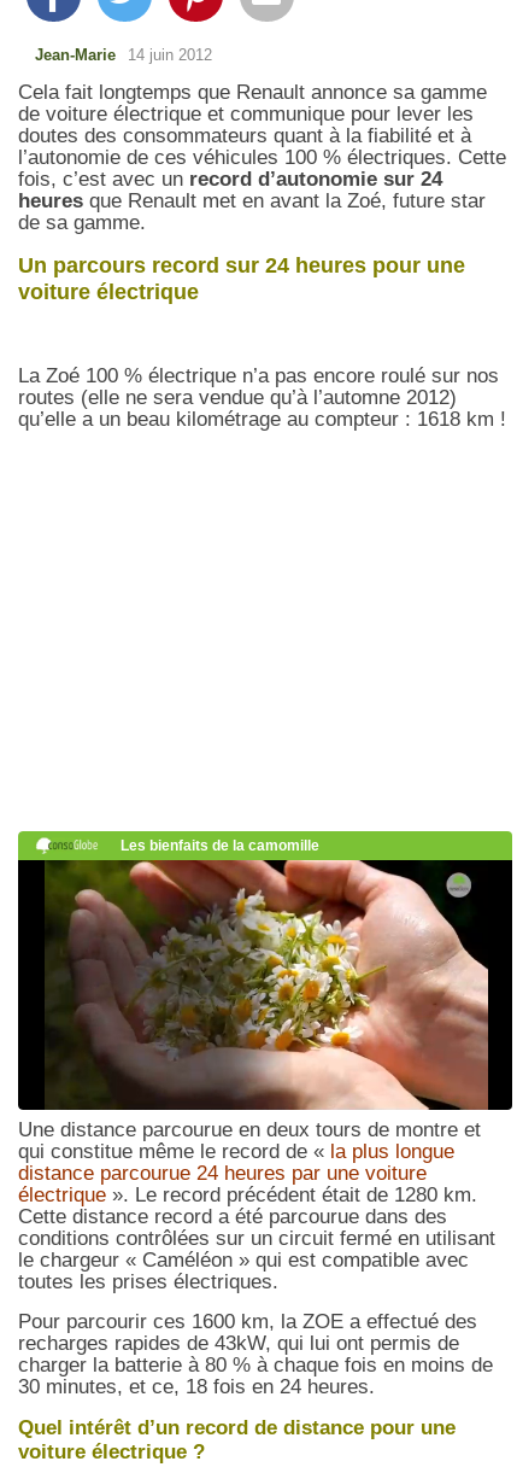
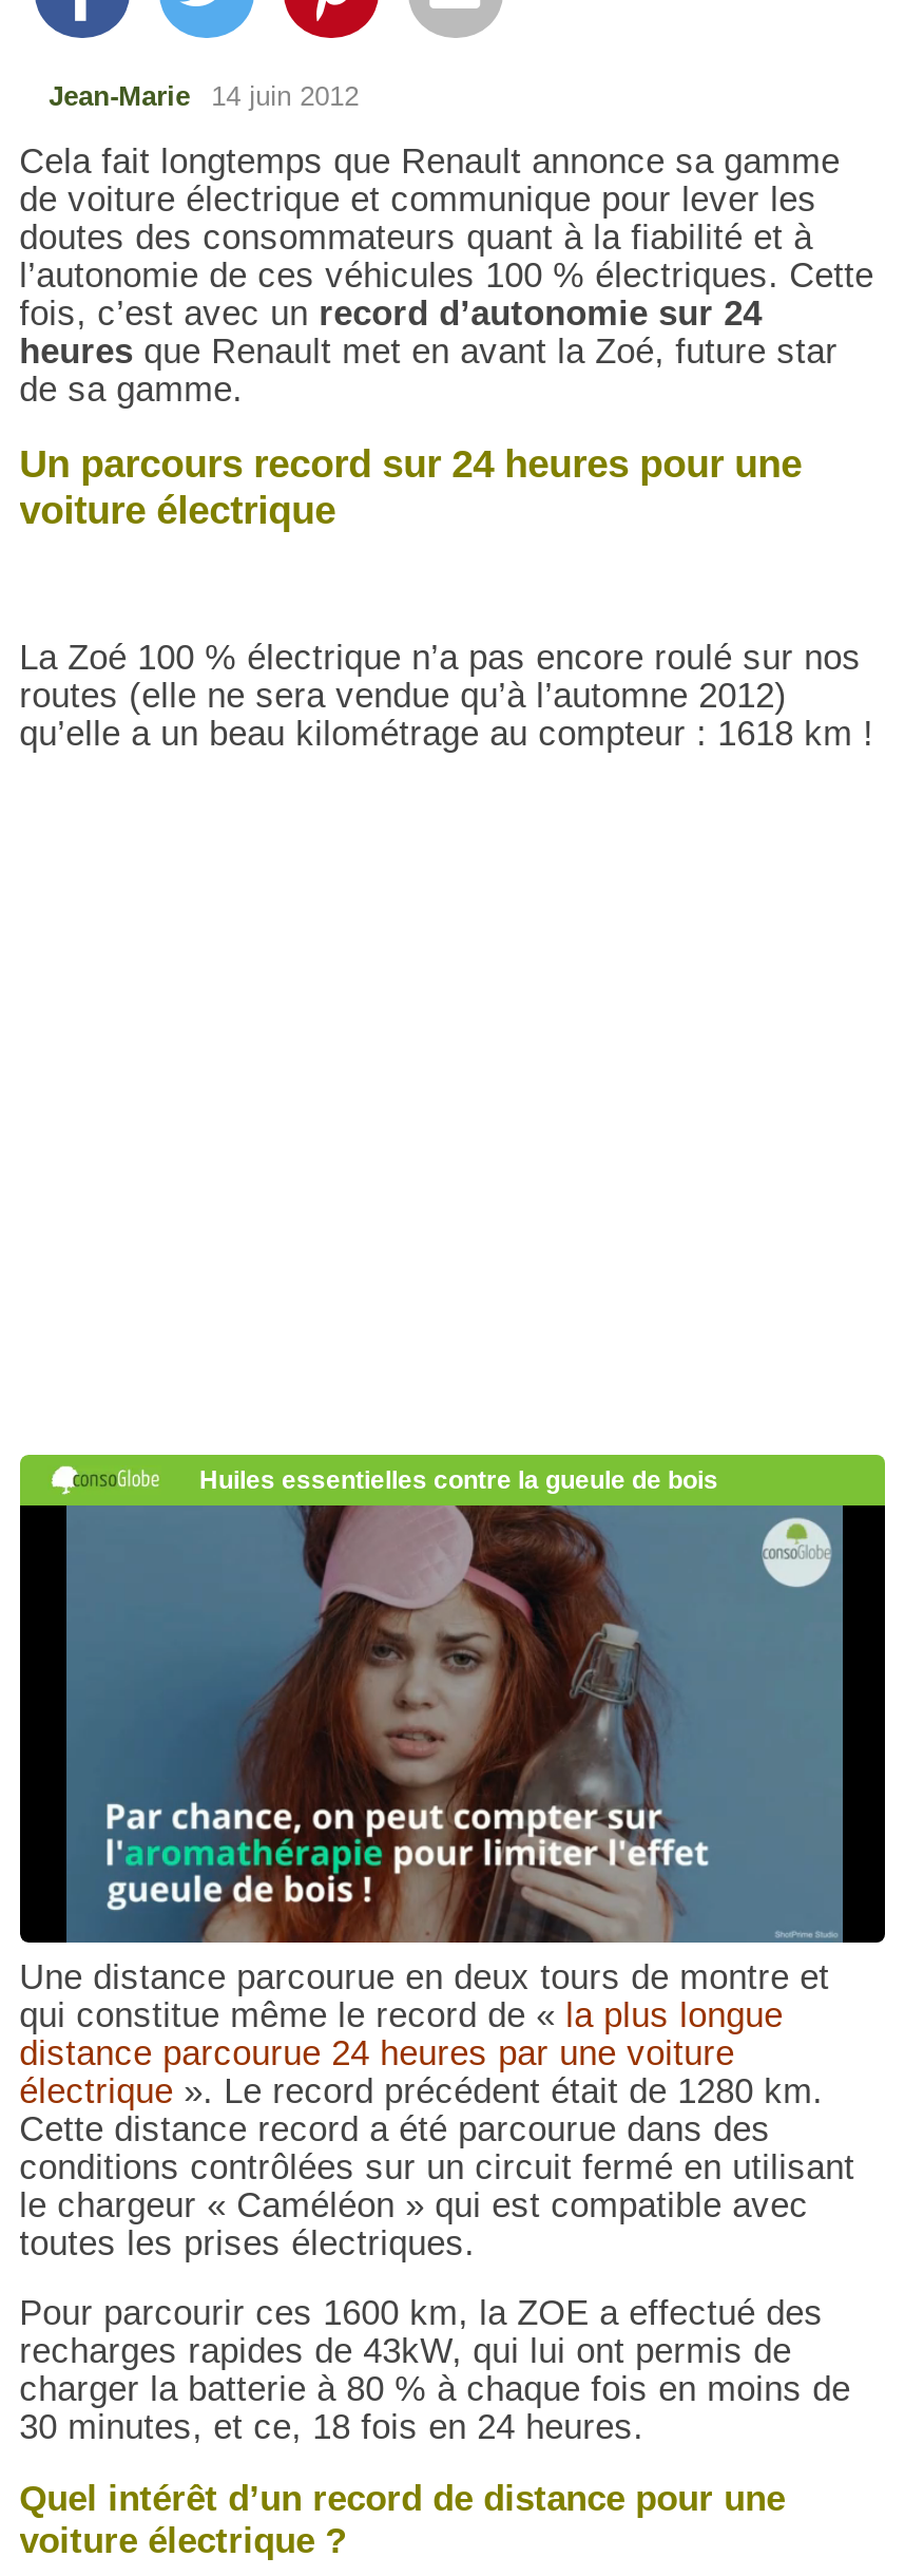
[45,838,489,1111] [image] -> [64,1470,845,1945] [image]

